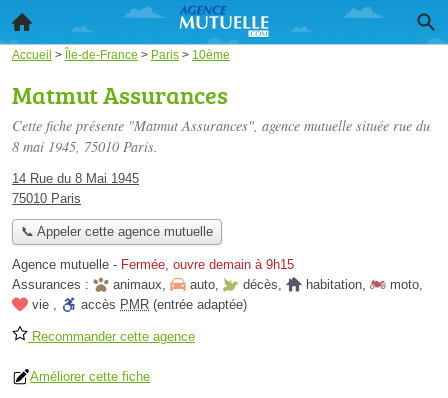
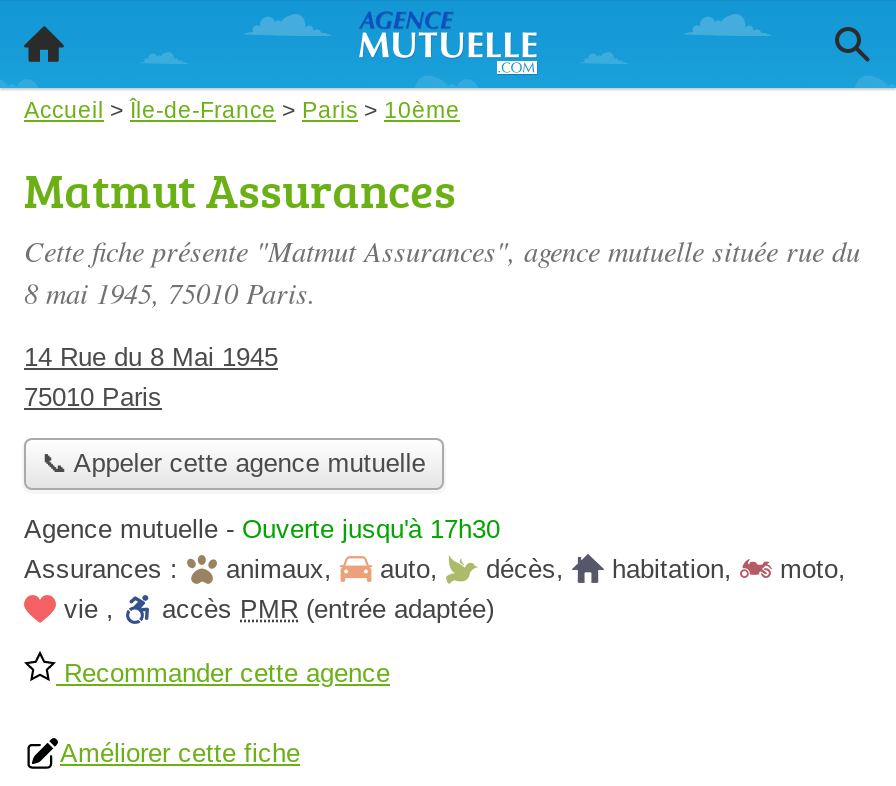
[12,257,294,272] Agence mutuelle - Fermée, ouvre demain à 9h15 -> [24,515,500,545] Agence mutuelle - Ouverte jusqu'à 17h30

